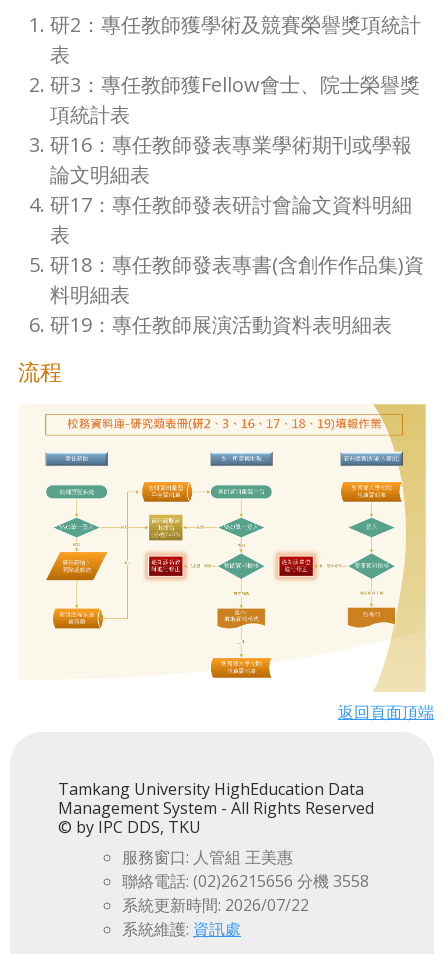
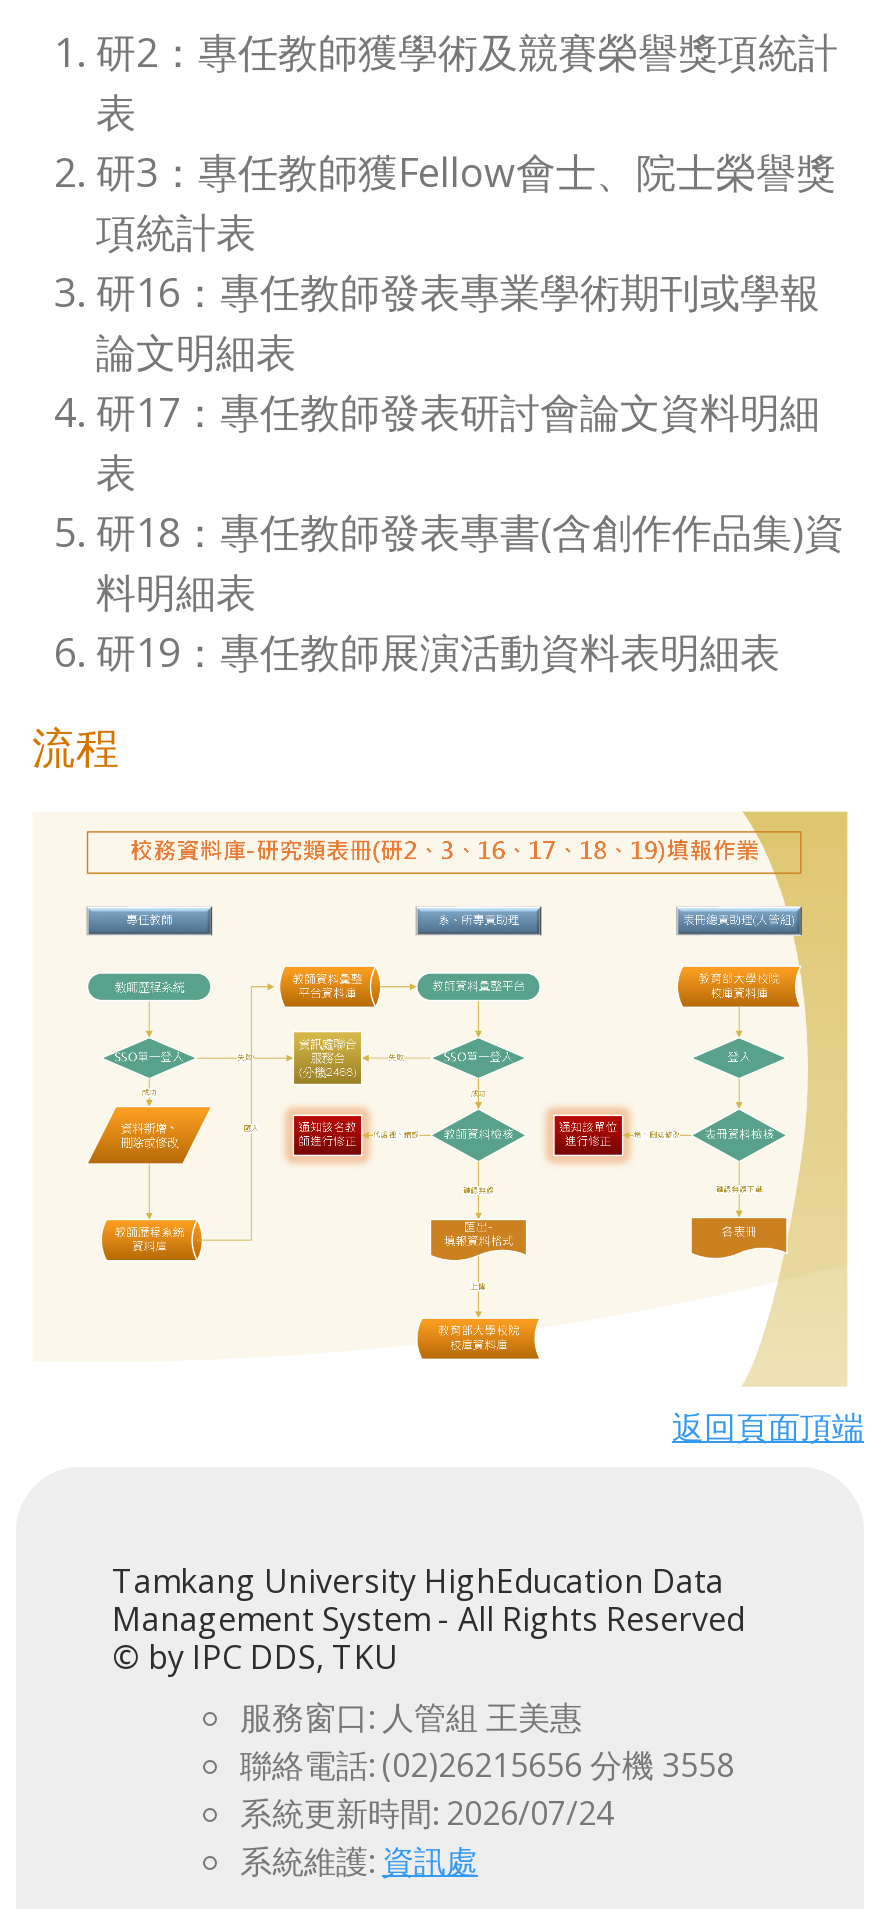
[122,894,309,916] 系統更新時間: 2026/07/22 -> [240,1791,614,1835] 系統更新時間: 2026/07/24

